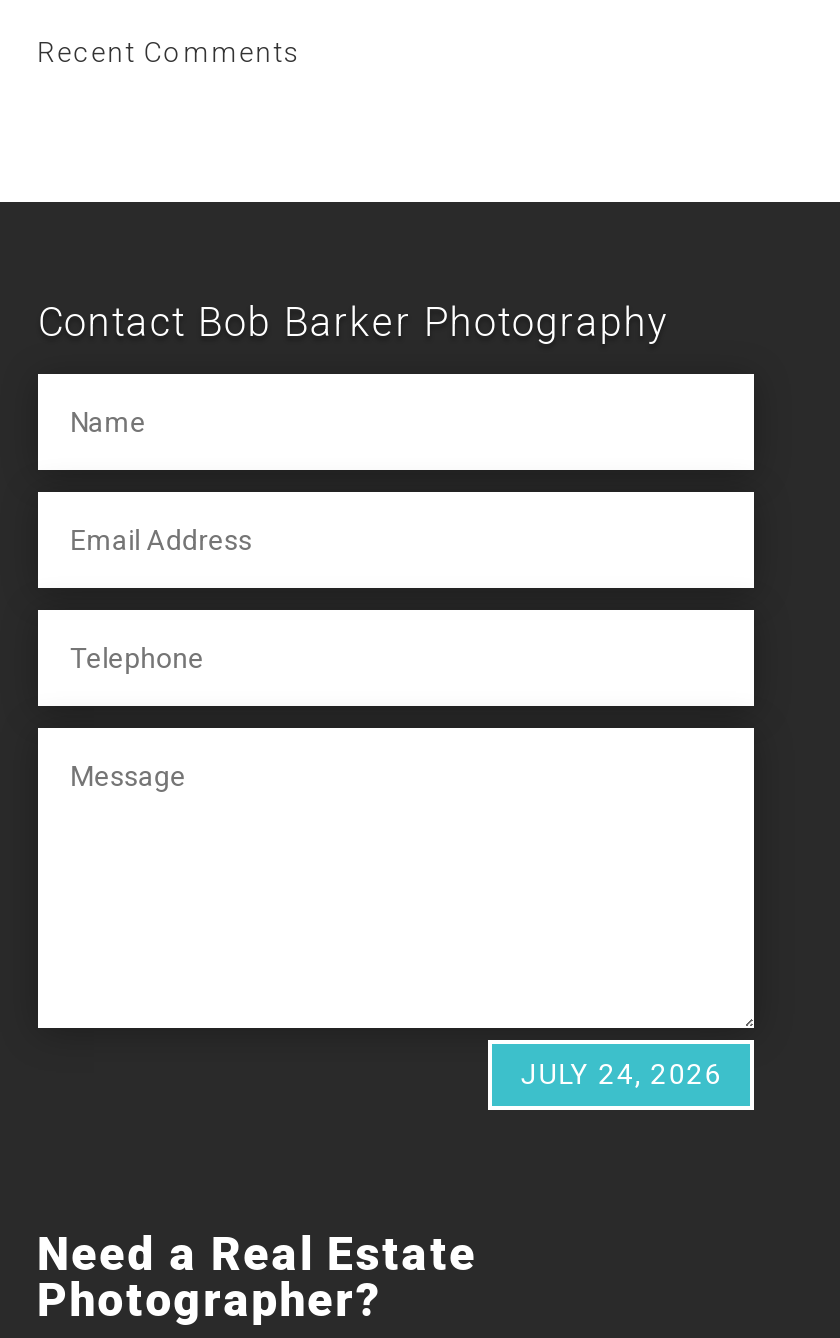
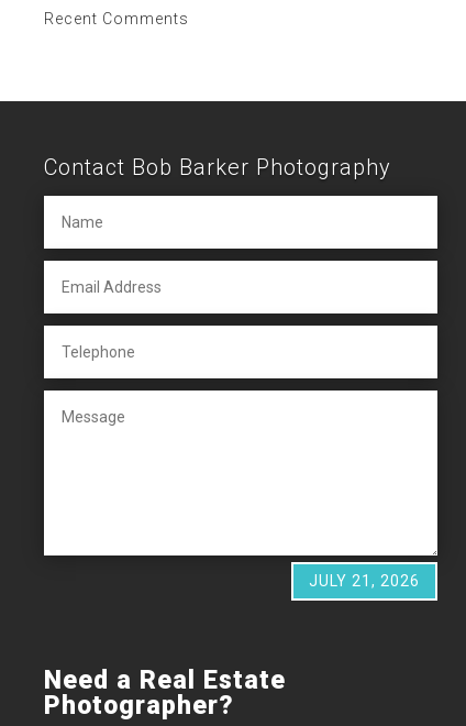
[520,1058,722,1090] JULY 24, 2026 -> [309,572,420,589] JULY 21, 2026

